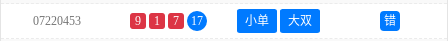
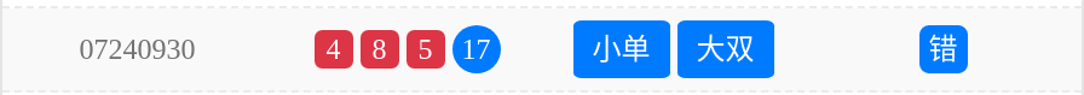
[33,14,81,28] 07220453 -> [79,32,196,66] 07240930
[135,14,141,28] 9 -> [326,32,341,66] 4
[154,14,160,28] 1 -> [372,32,387,66] 8
[173,14,179,28] 7 -> [418,32,433,66] 5

